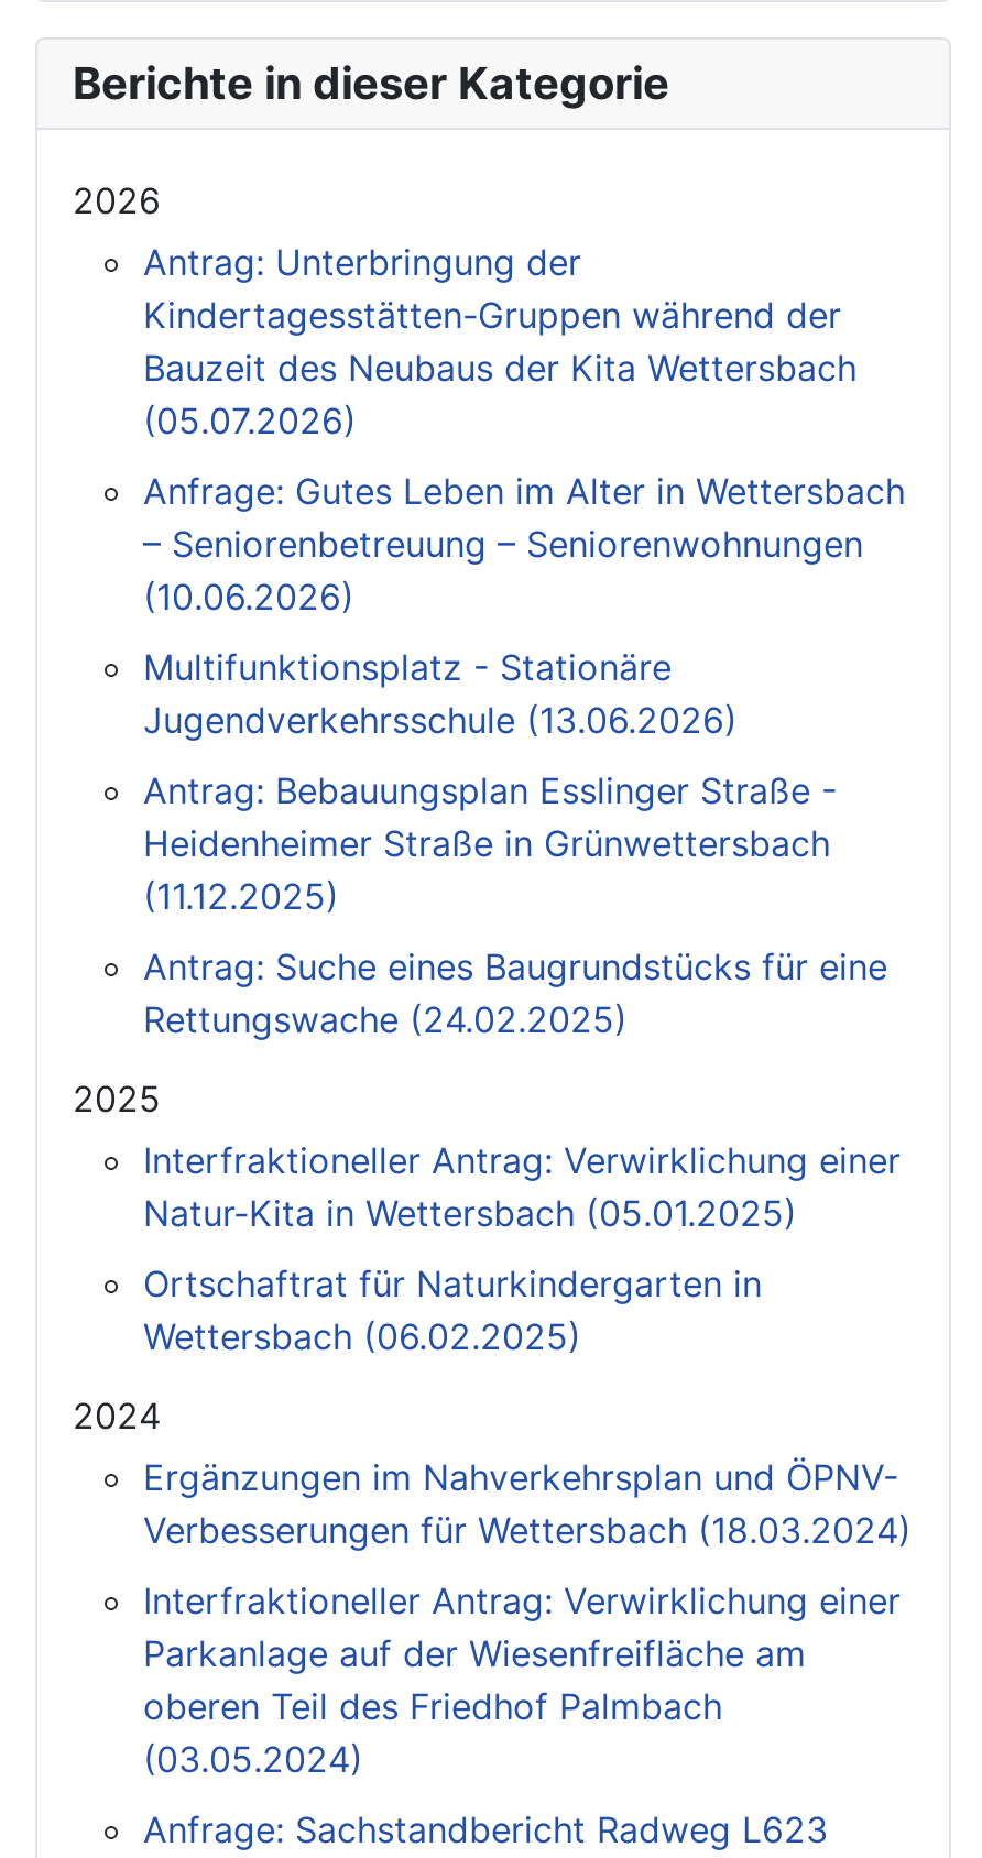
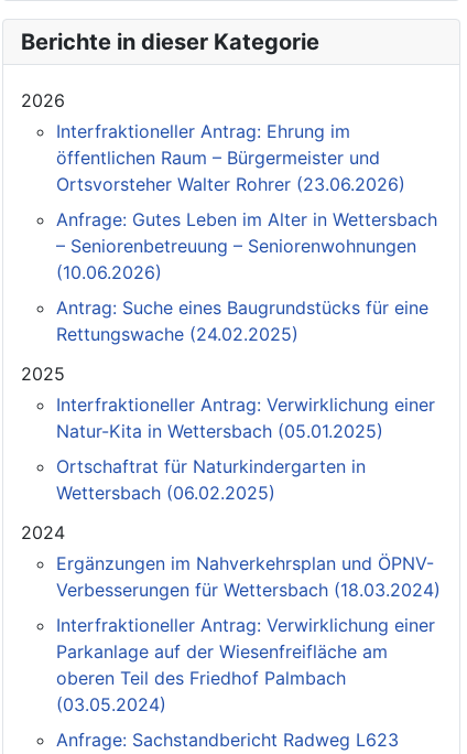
[143,240,856,442] Antrag: Unterbringung der | Kindertagesstätten-Gruppen während der | Bauzeit des Neubaus der Kita Wettersbach | (05.07.2026) -> [56,120,405,195] Interfraktioneller Antrag: Ehrung im | öffentlichen Raum – Bürgermeister und | Ortsvorsteher Walter Rohrer (23.06.2026)
[143,645,837,918] Multifunktionsplatz - Stationäre | Jugendverkehrsschule (13.06.2026) | Antrag: Bebauungsplan Esslinger Straße - | Heidenheimer Straße in Grünwettersbach | (11.12.2025) -> none

